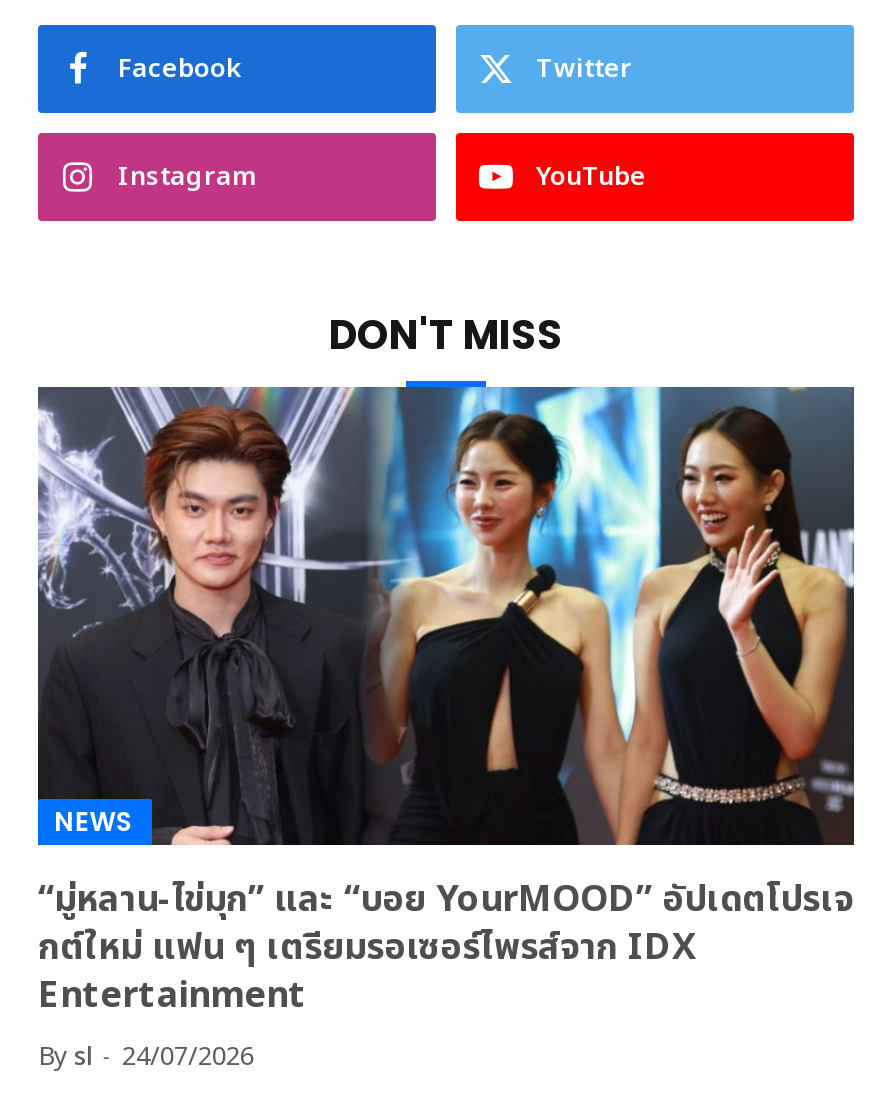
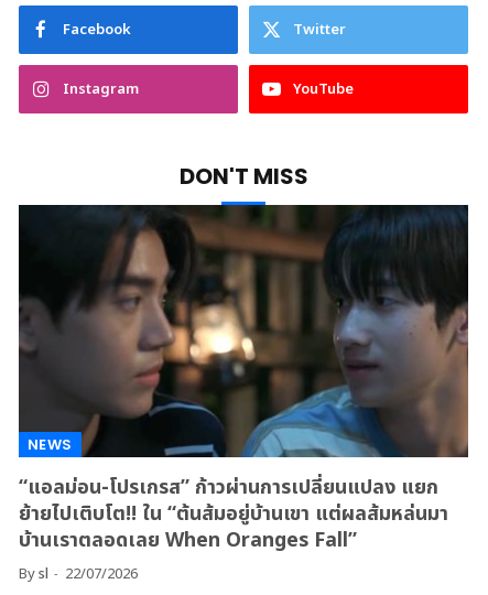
[36,385,856,1023] [image] | “มู่หลาน-ไข่มุก” และ “บอย YourMOOD” อัปเดตโปรเจ | กต์ใหม่ แฟน ๆ เตรียมรอเซอร์ไพรส์จาก IDX | Entertainment -> [18,204,469,555] [image] | “แอลม่อน-โปรเกรส” ก้าวผ่านการเปลี่ยนแปลง แยก | ย้ายไปเติบโต!! ใน “ต้นส้มอยู่บ้านเขา แต่ผลส้มหล่นมา | บ้านเราตลอดเลย When Oranges Fall”
[38,1037,254,1077] By sl 24/07/2026 -> [19,563,138,585] By sl 22/07/2026

